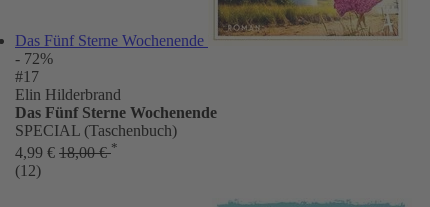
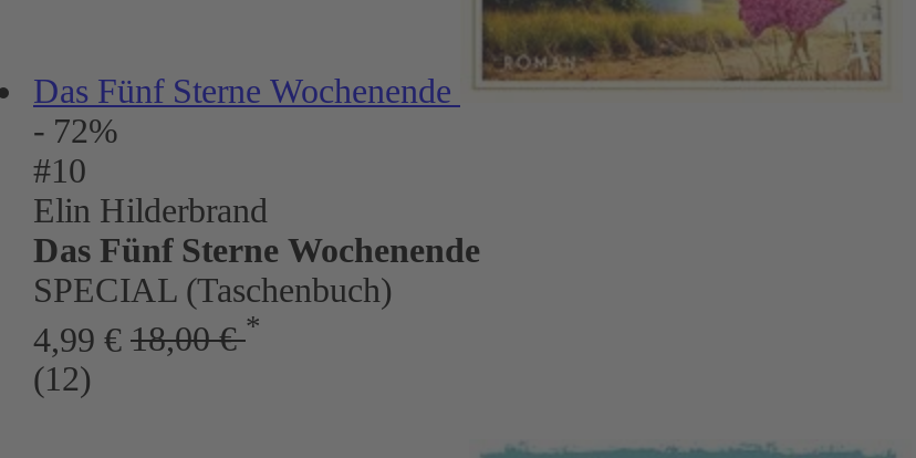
[15,68,39,85] #17 -> [33,150,86,188] #10

